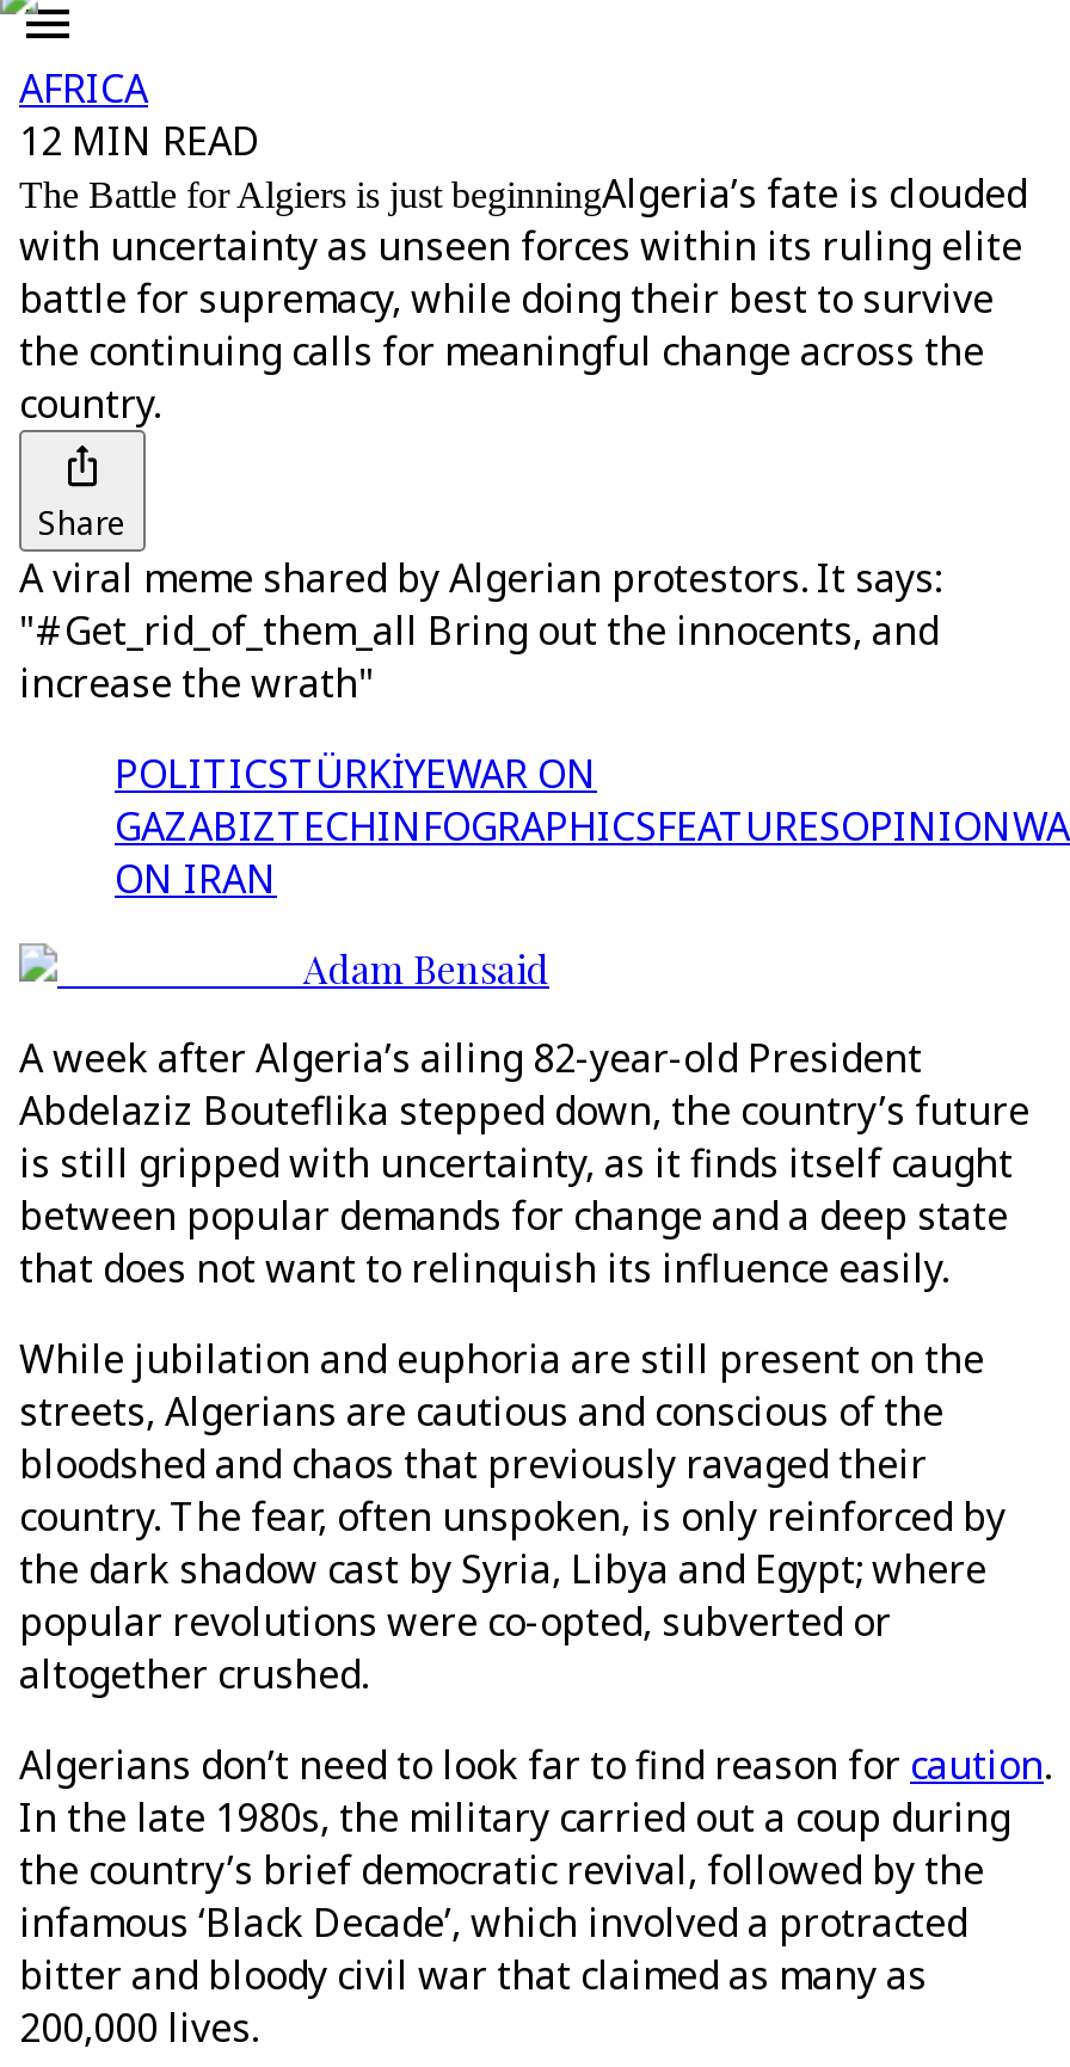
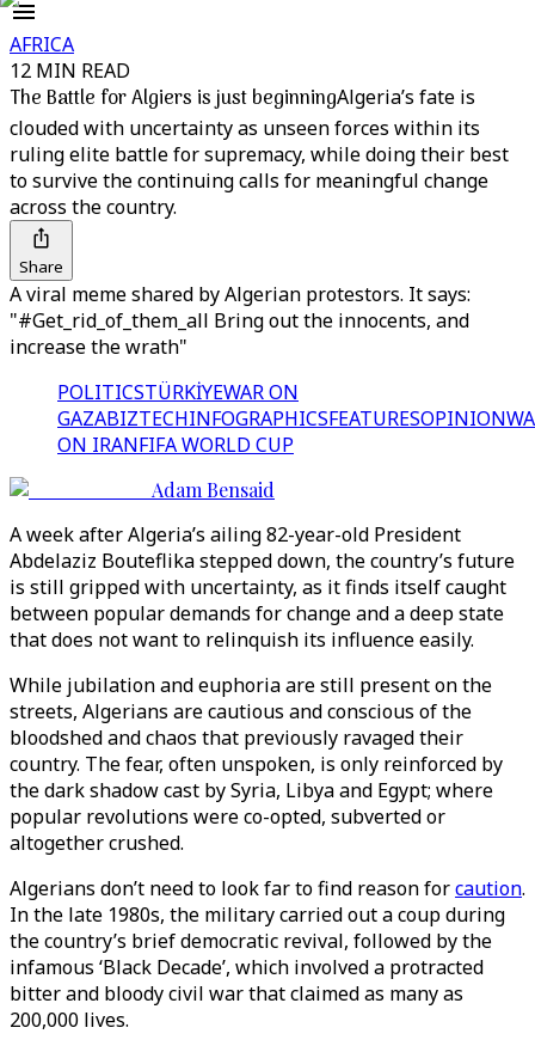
[115,853,277,905] ON IRAN -> [57,432,294,458] ON IRAN FIFA WORLD CUP

